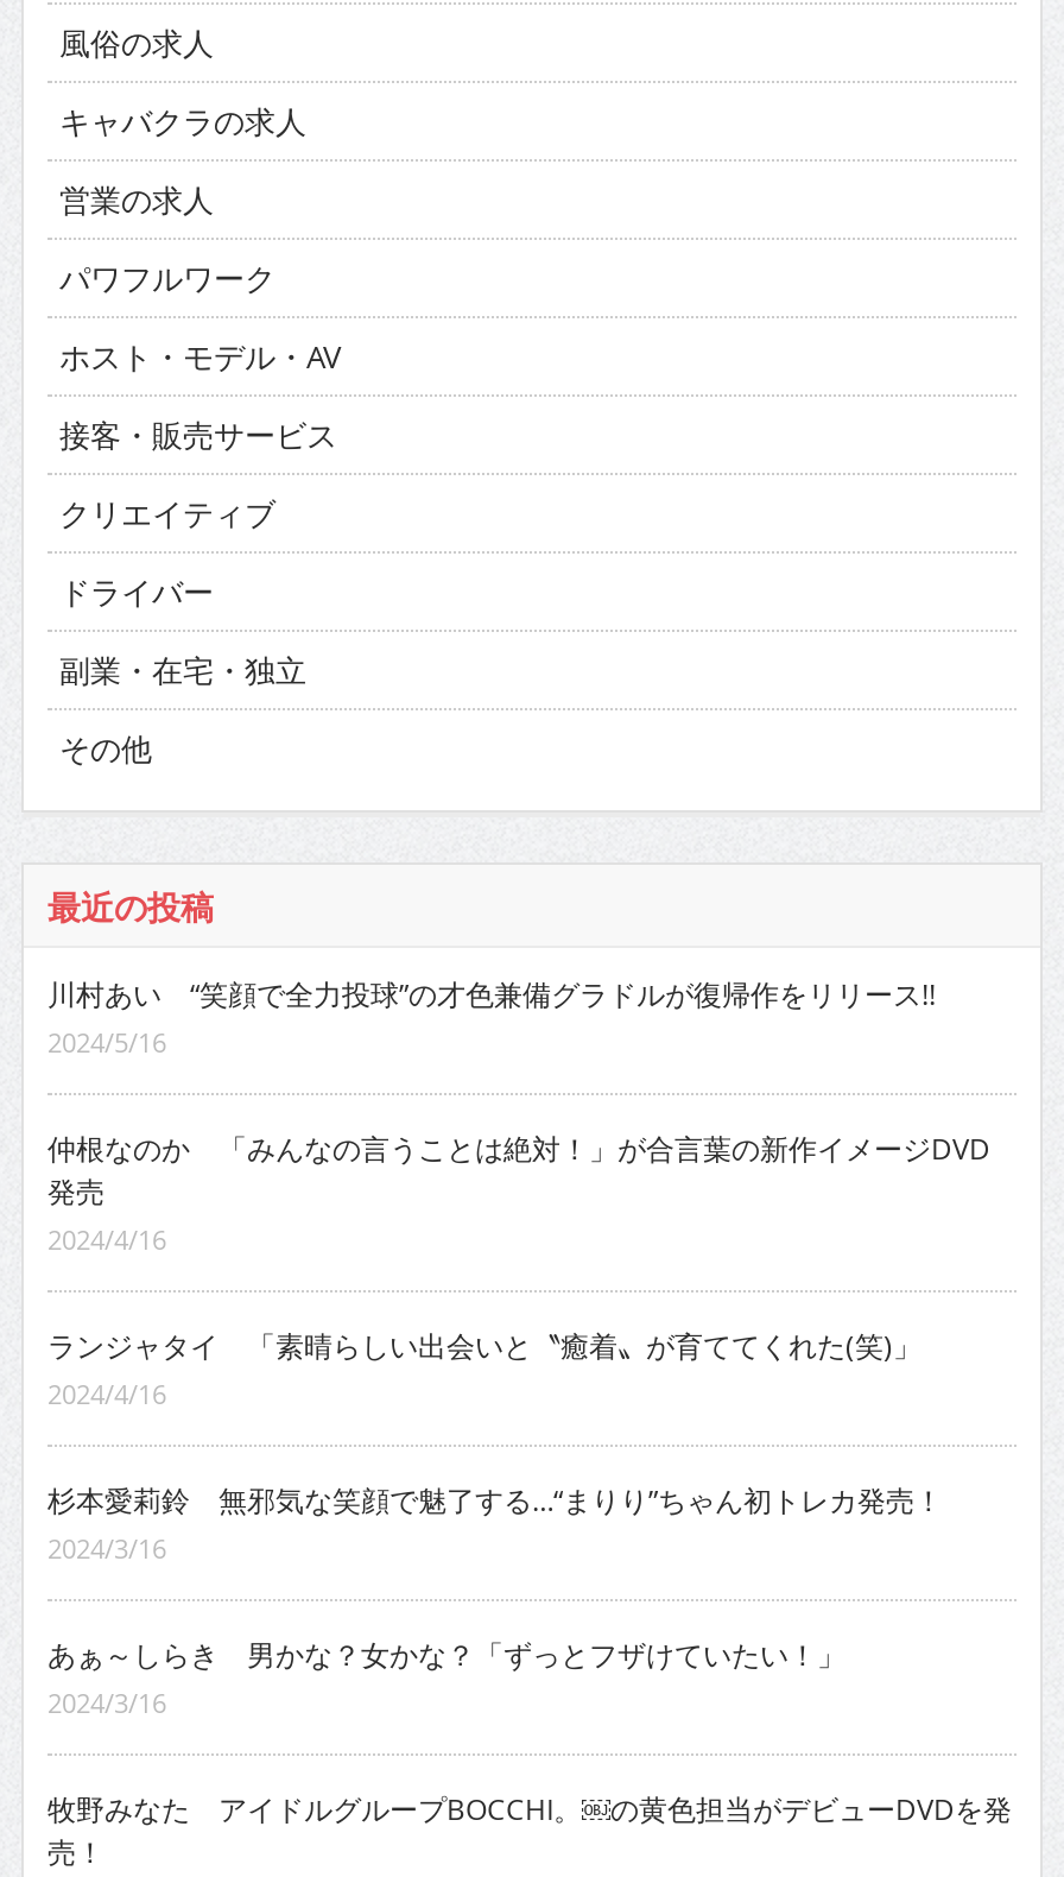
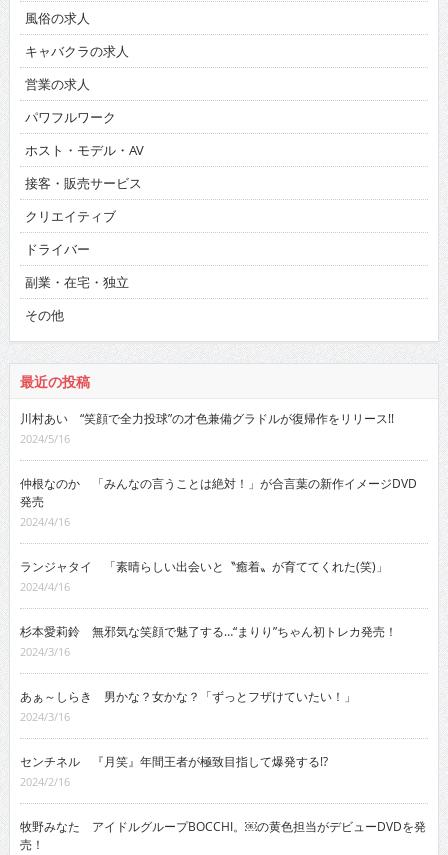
none -> [20,753,328,789] センチネル 『月笑』年間王者が極致目指して爆発する!? | 2024/2/16

